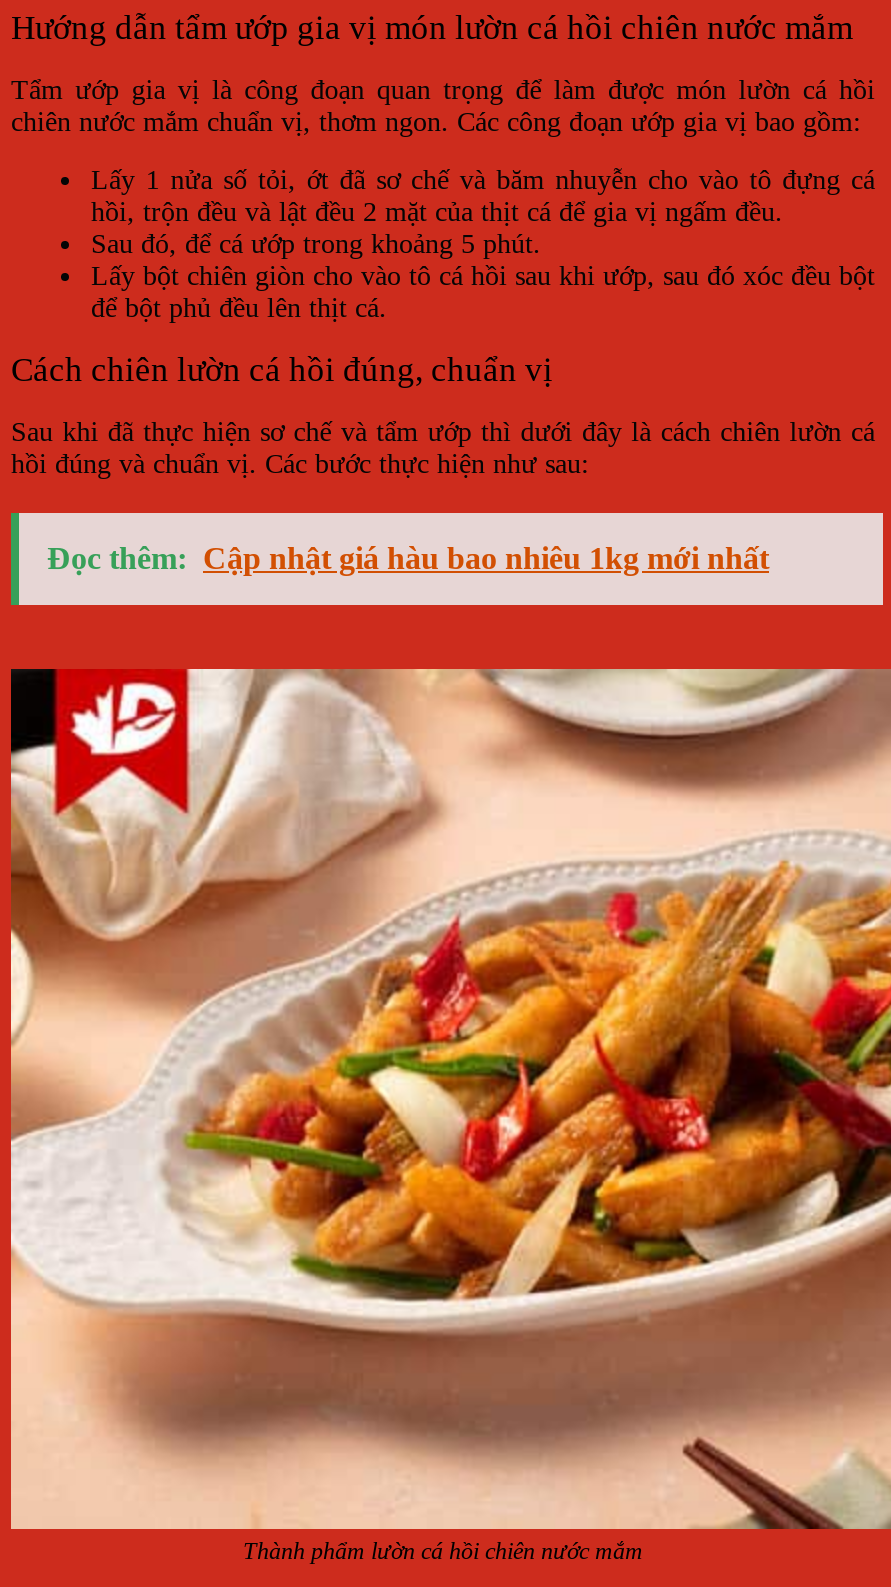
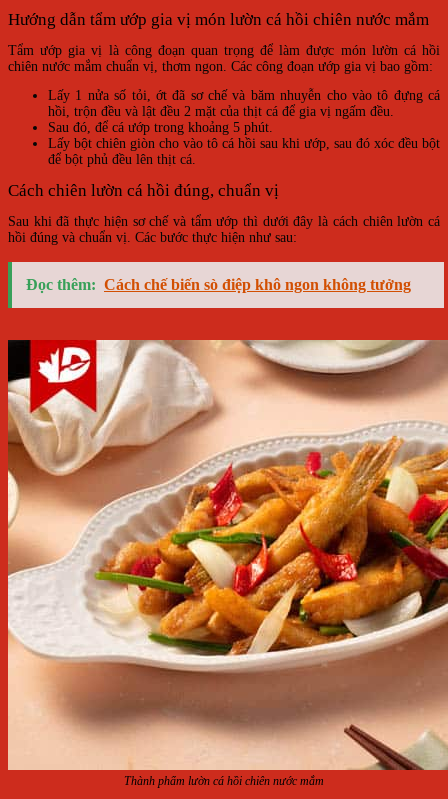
[47,541,769,575] Đọc thêm: Cập nhật giá hàu bao nhiêu 1kg mới nhất -> [26,276,411,293] Đọc thêm: Cách chế biến sò điệp khô ngon không tưởng

